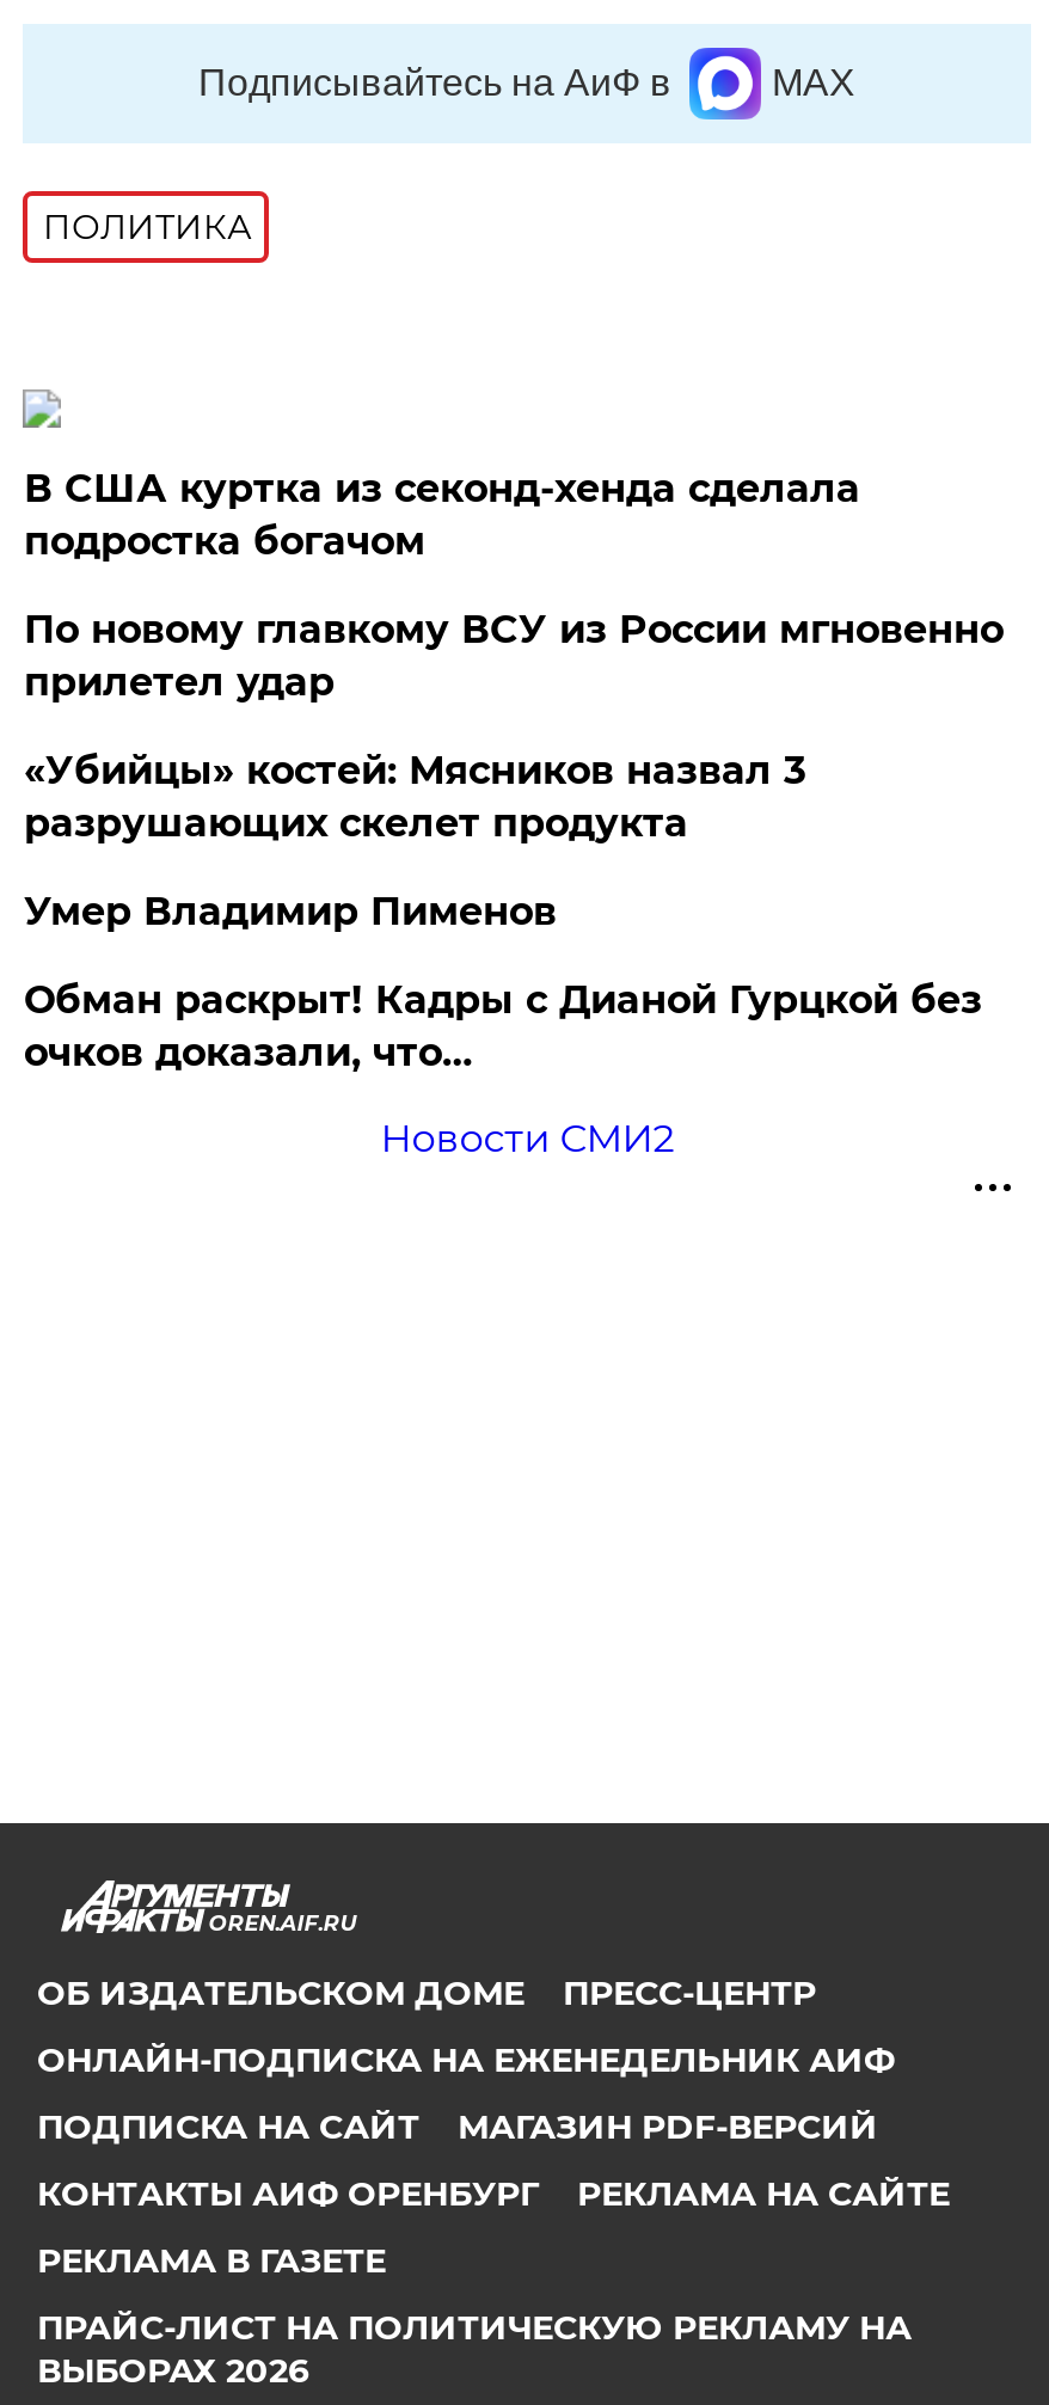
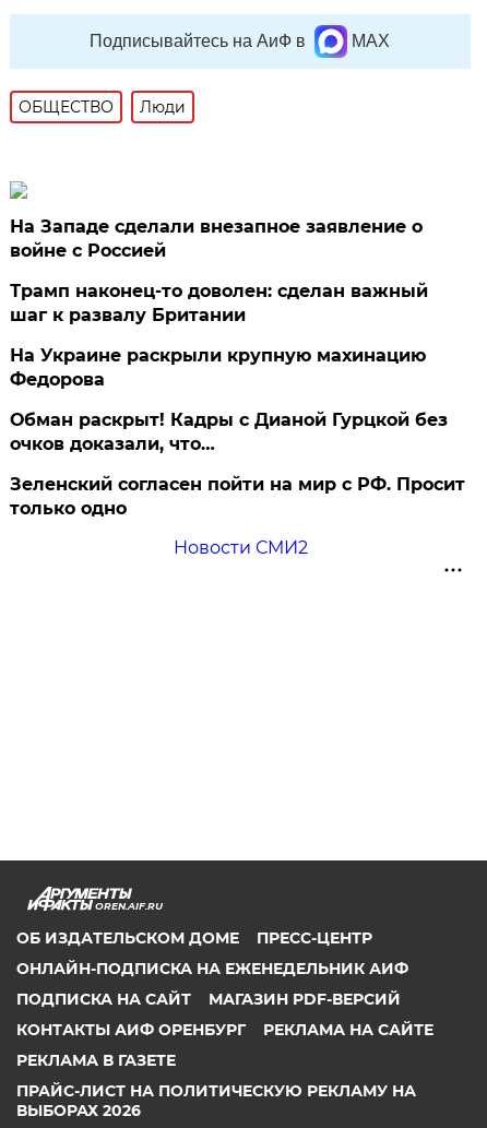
[43,205,251,248] ПОЛИТИКА -> [19,97,186,117] ОБЩЕСТВО | Люди
[24,466,1003,934] В США куртка из секонд-хенда сделала | подростка богачом | По новому главкому ВСУ из России мгновенно | прилетел удар | «Убийцы» костей: Мясников назвал 3 | разрушающих скелет продукта | Умер Владимир Пименов -> [10,216,428,390] На Западе сделали внезапное заявление о | войне с Россией | Трамп наконец-то доволен: сделан важный | шаг к развалу Британии | На Украине раскрыли крупную махинацию | Федорова
moved [24,977,982,1075] -> [10,409,448,454]: Обман раскрыт! Кадры с Дианой Гурцкой без | очков доказали, что…
none -> [10,474,466,519] Зеленский согласен пойти на мир с РФ. Просит | только одно

